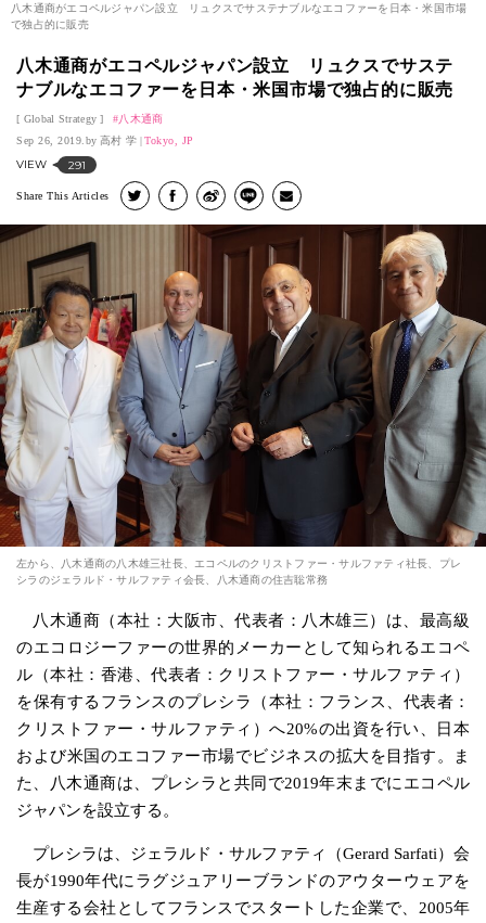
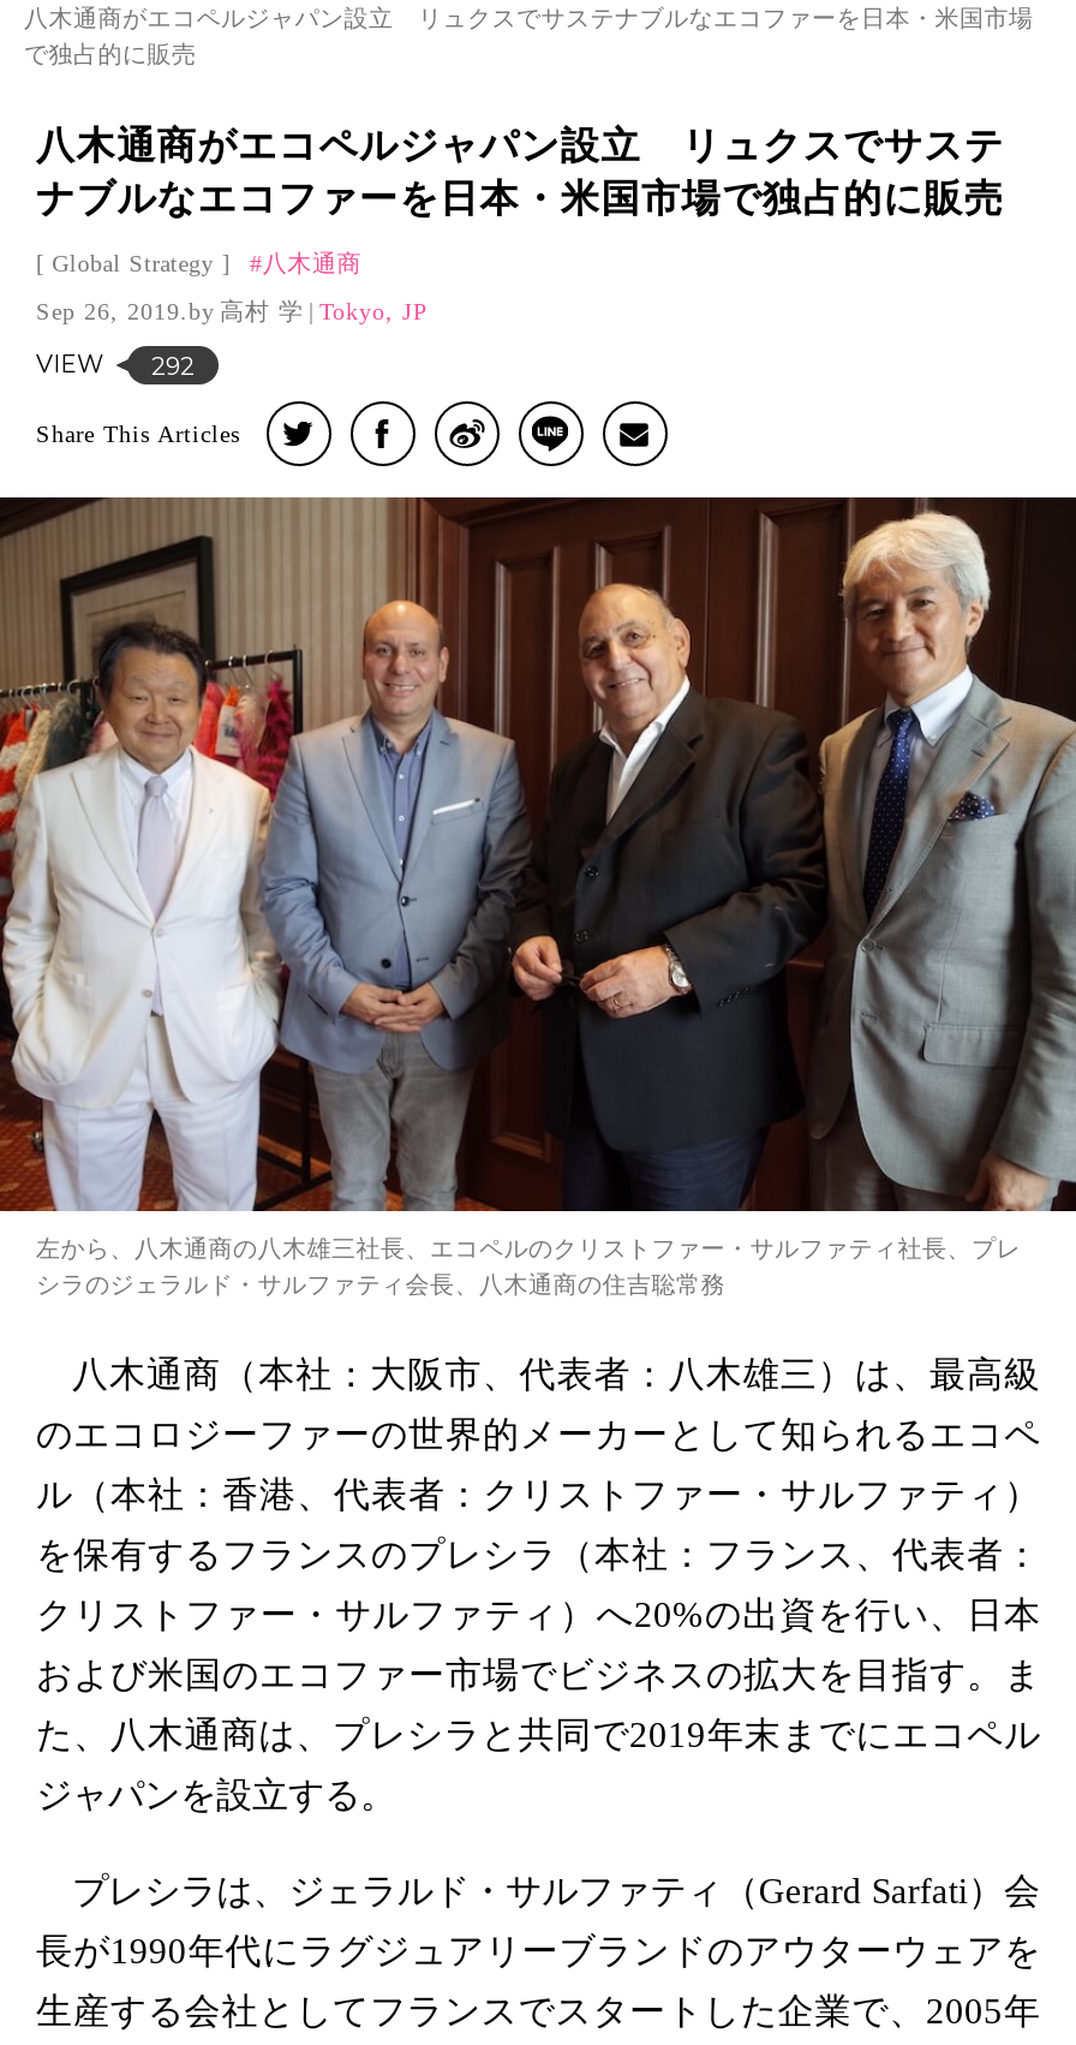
[16,157,86,172] VIEW 291 -> [36,348,195,382] VIEW 292

